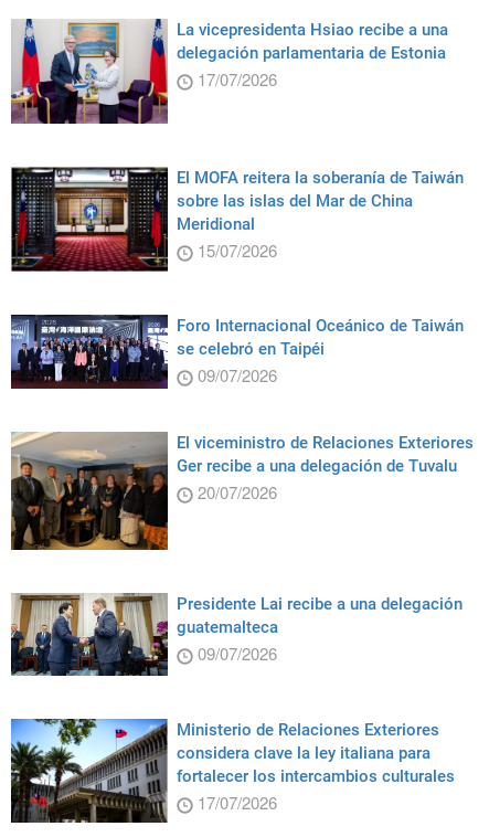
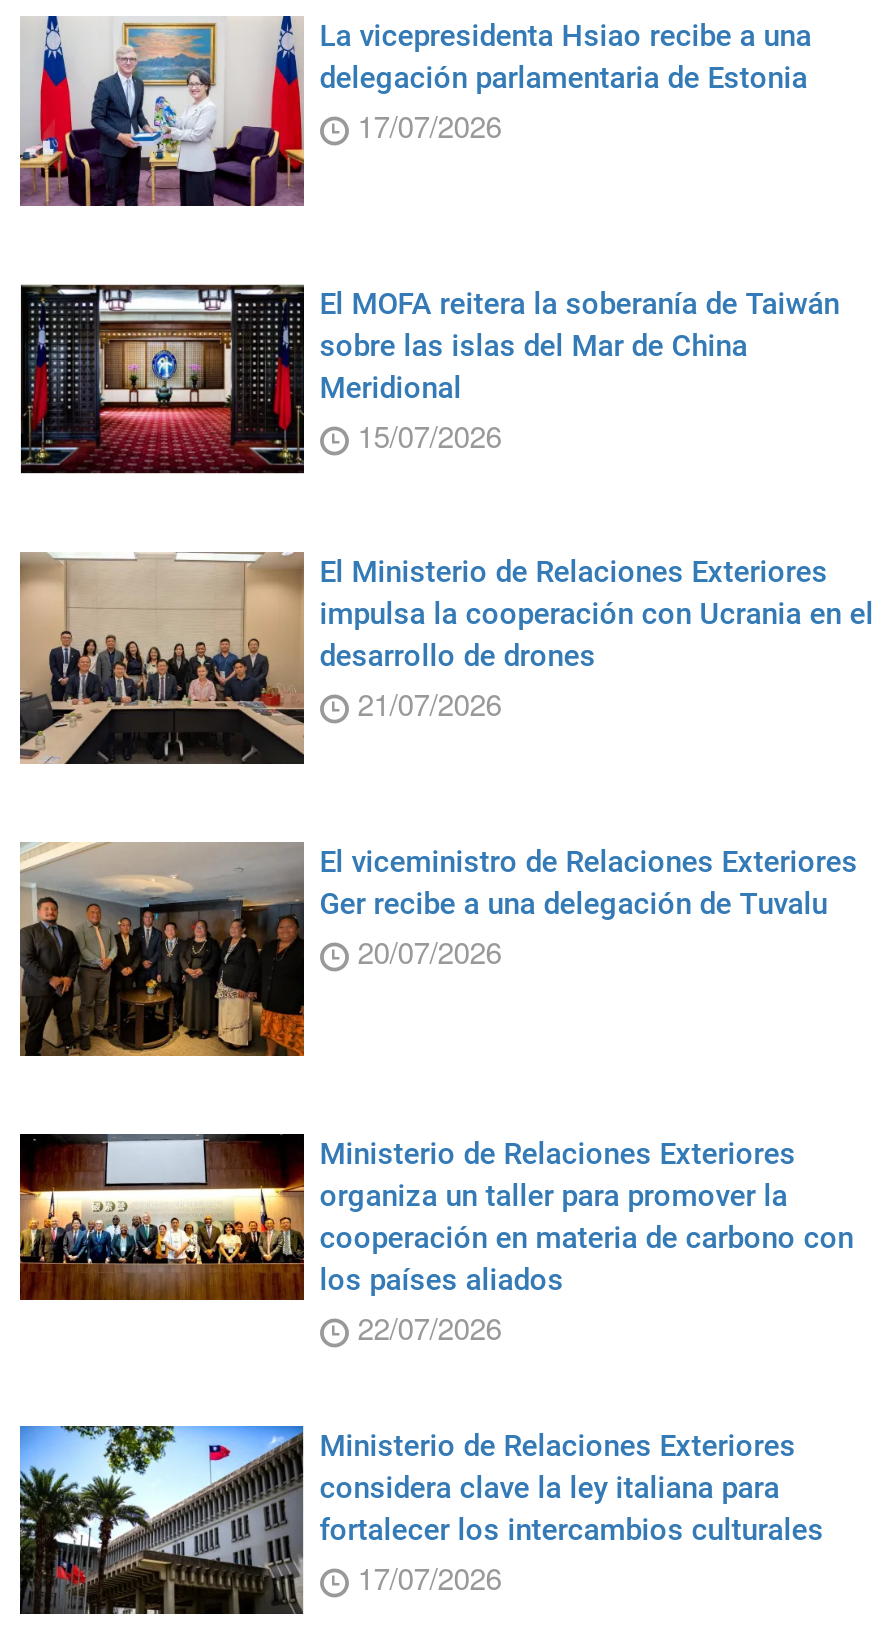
[10,314,463,389] [image] | Foro Internacional Oceánico de Taiwán | se celebró en Taipéi | 09/07/2026 -> [18,552,874,764] [image] | El Ministerio de Relaciones Exteriores | impulsa la cooperación con Ucrania en el | desarrollo de drones | 21/07/2026
[10,592,462,677] [image] | Presidente Lai recibe a una delegación | guatemalteca | 09/07/2026 -> [18,1132,854,1348] [image] | Ministerio de Relaciones Exteriores | organiza un taller para promover la | cooperación en materia de carbono con | los países aliados | 22/07/2026

